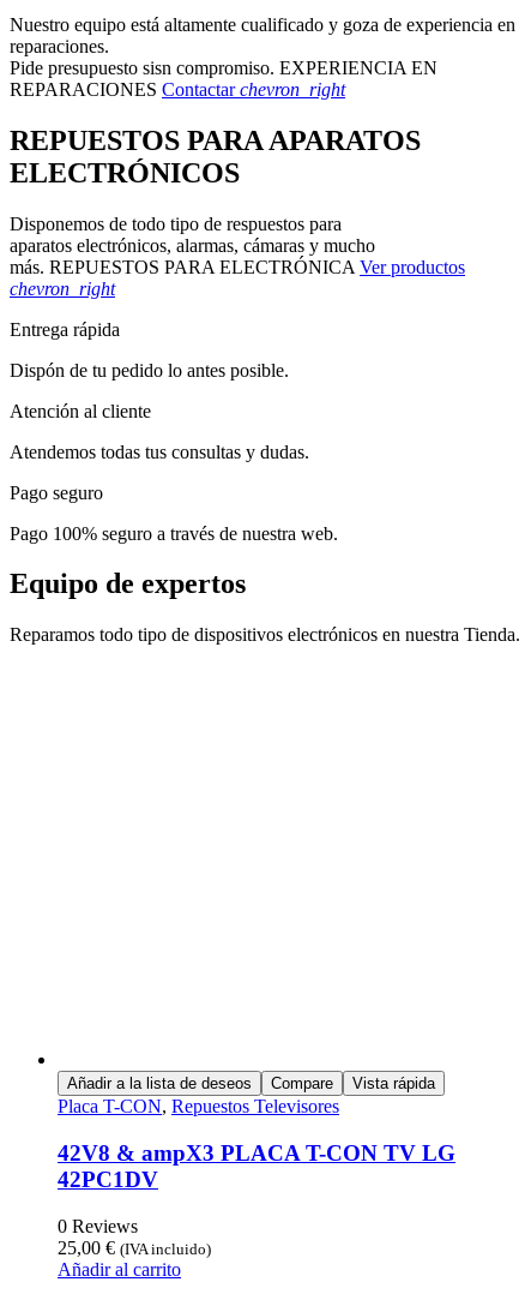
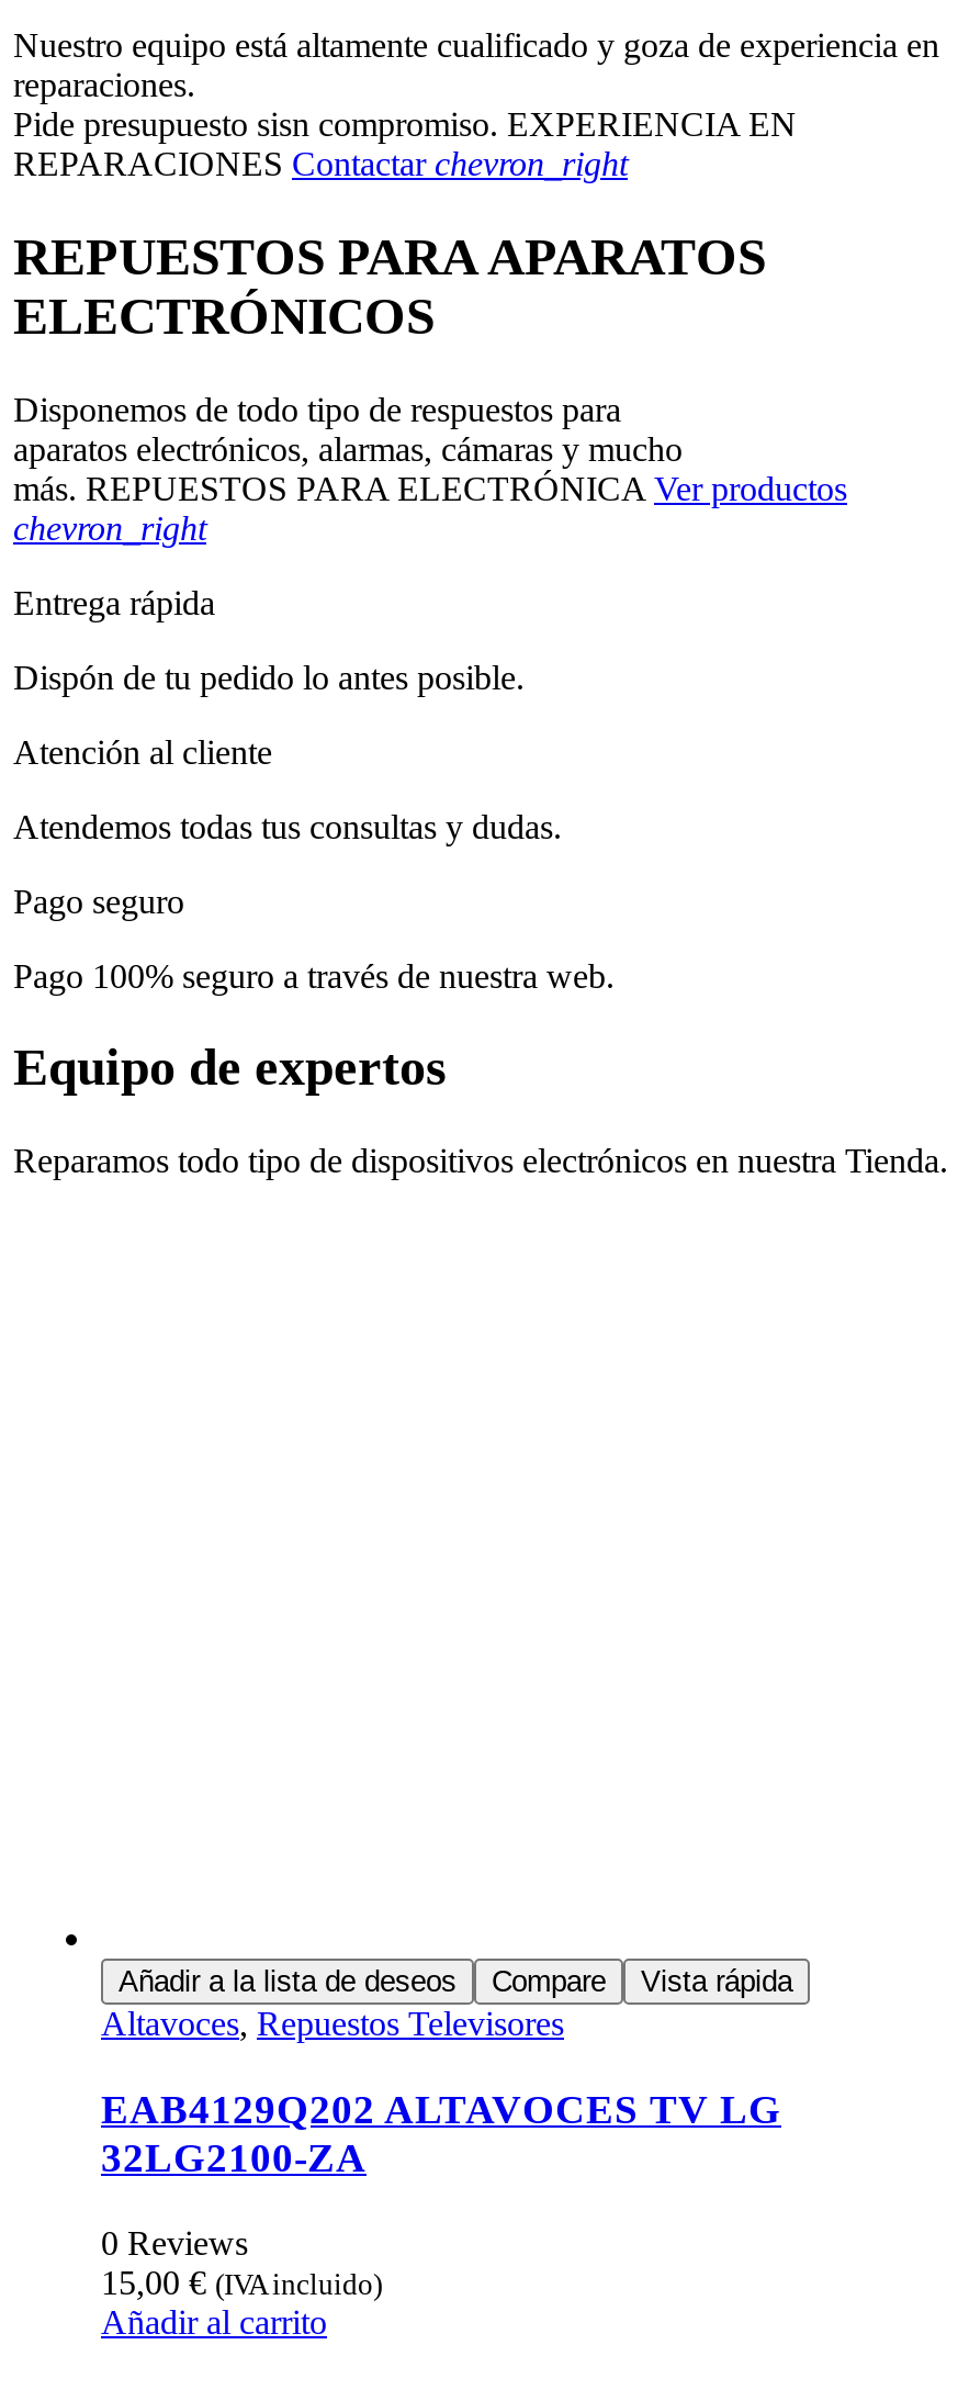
[58,1096,339,1117] Placa T-CON,Repuestos Televisores -> [101,2005,564,2043] Altavoces,Repuestos Televisores
[58,1140,455,1192] 42V8 & ampX3 PLACA T-CON TV LG | 42PC1DV -> [101,2086,781,2181] EAB4129Q202 ALTAVOCES TV LG | 32LG2100-ZA
[58,1237,211,1258] 25,00 € (IVA incluido) -> [101,2263,382,2301] 15,00 € (IVA incluido)

